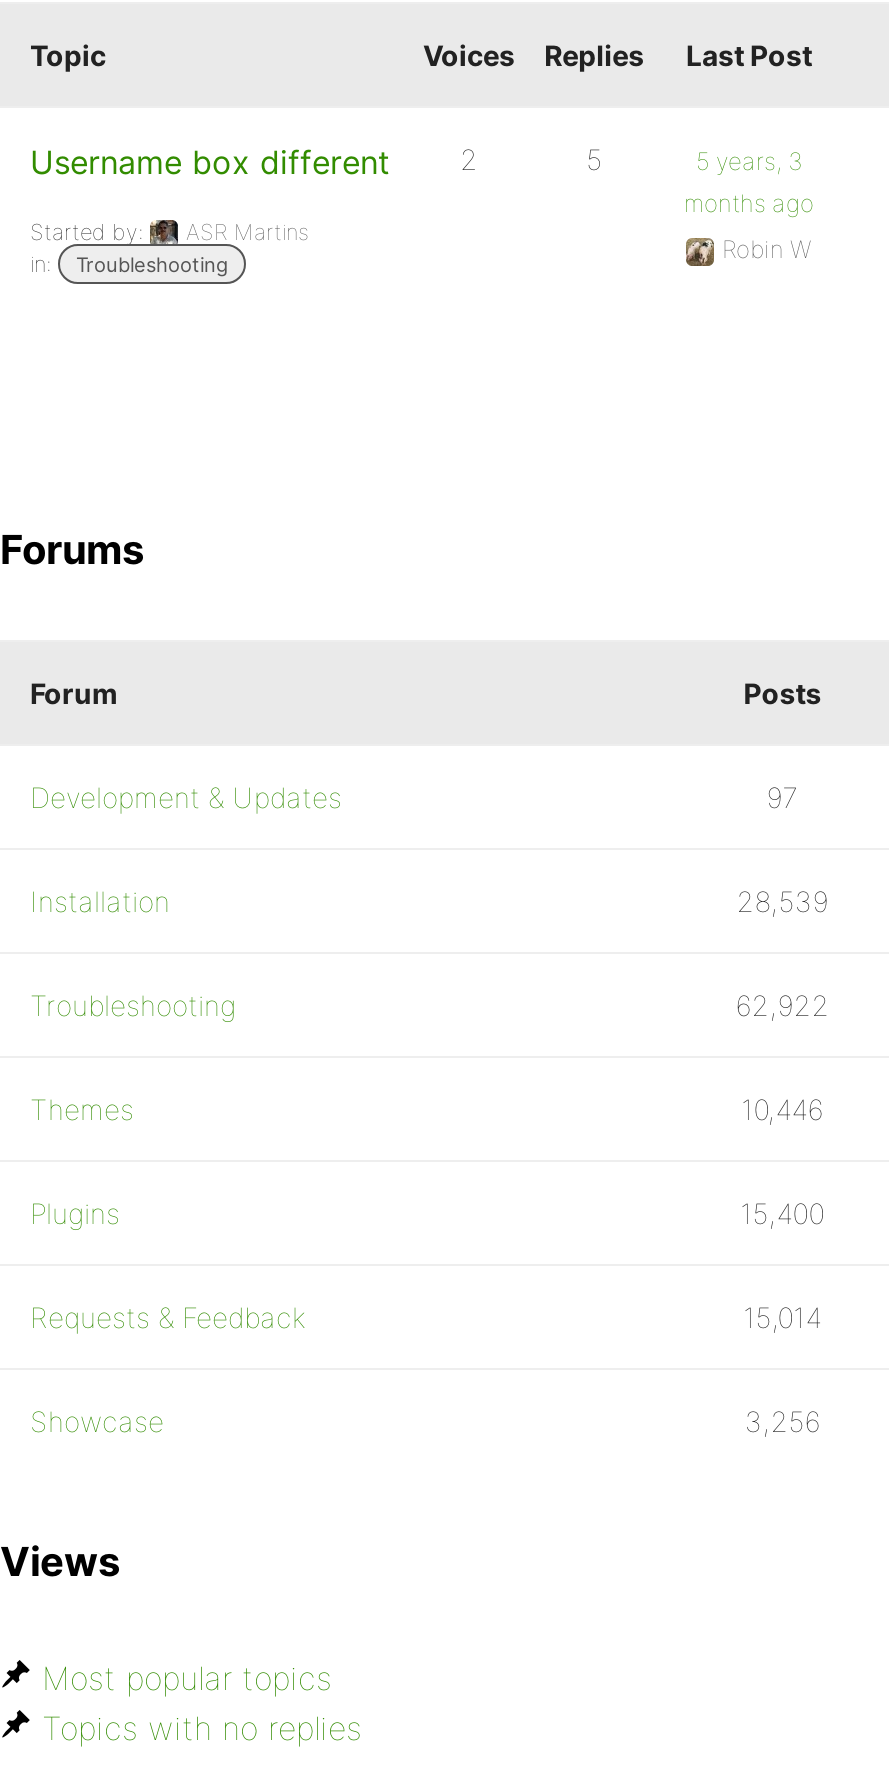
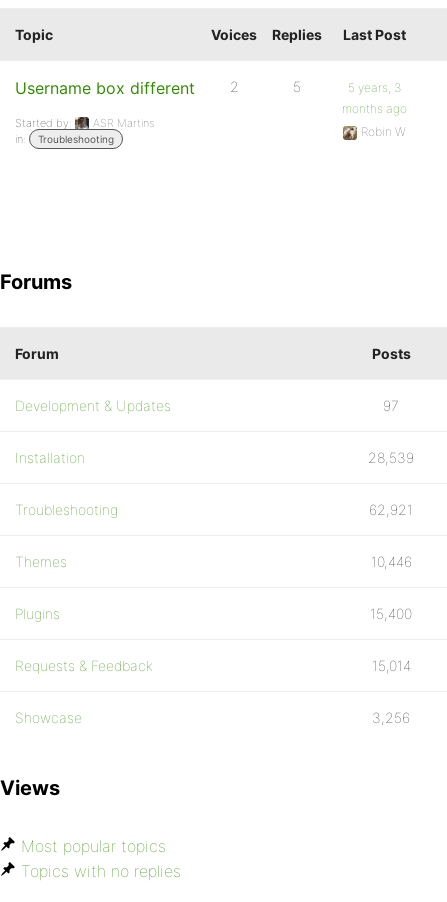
[735,988,829,1022] 62,922 -> [369,501,413,518] 62,921

